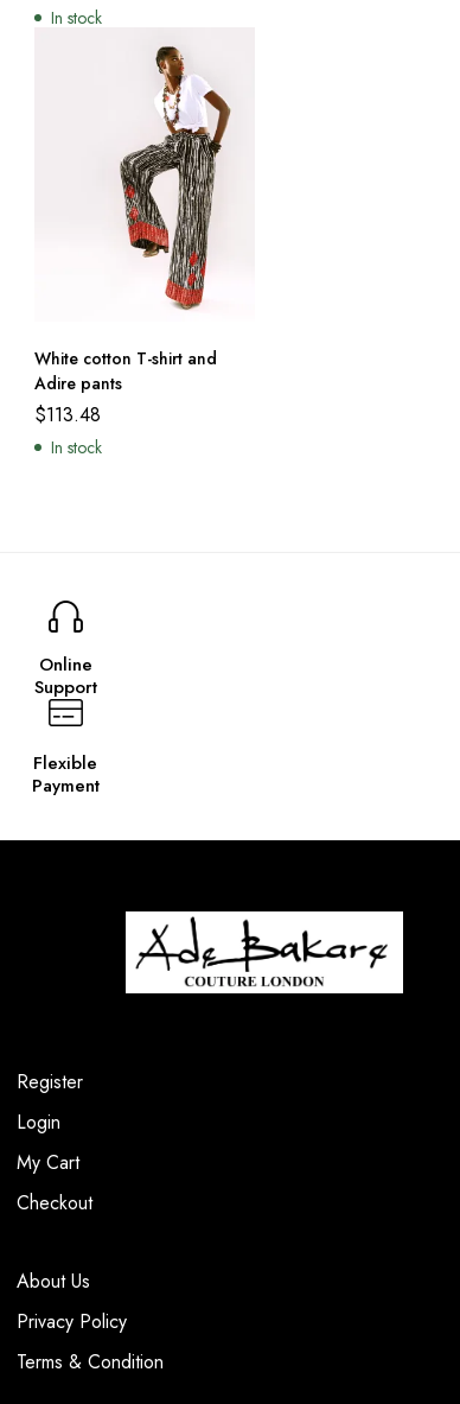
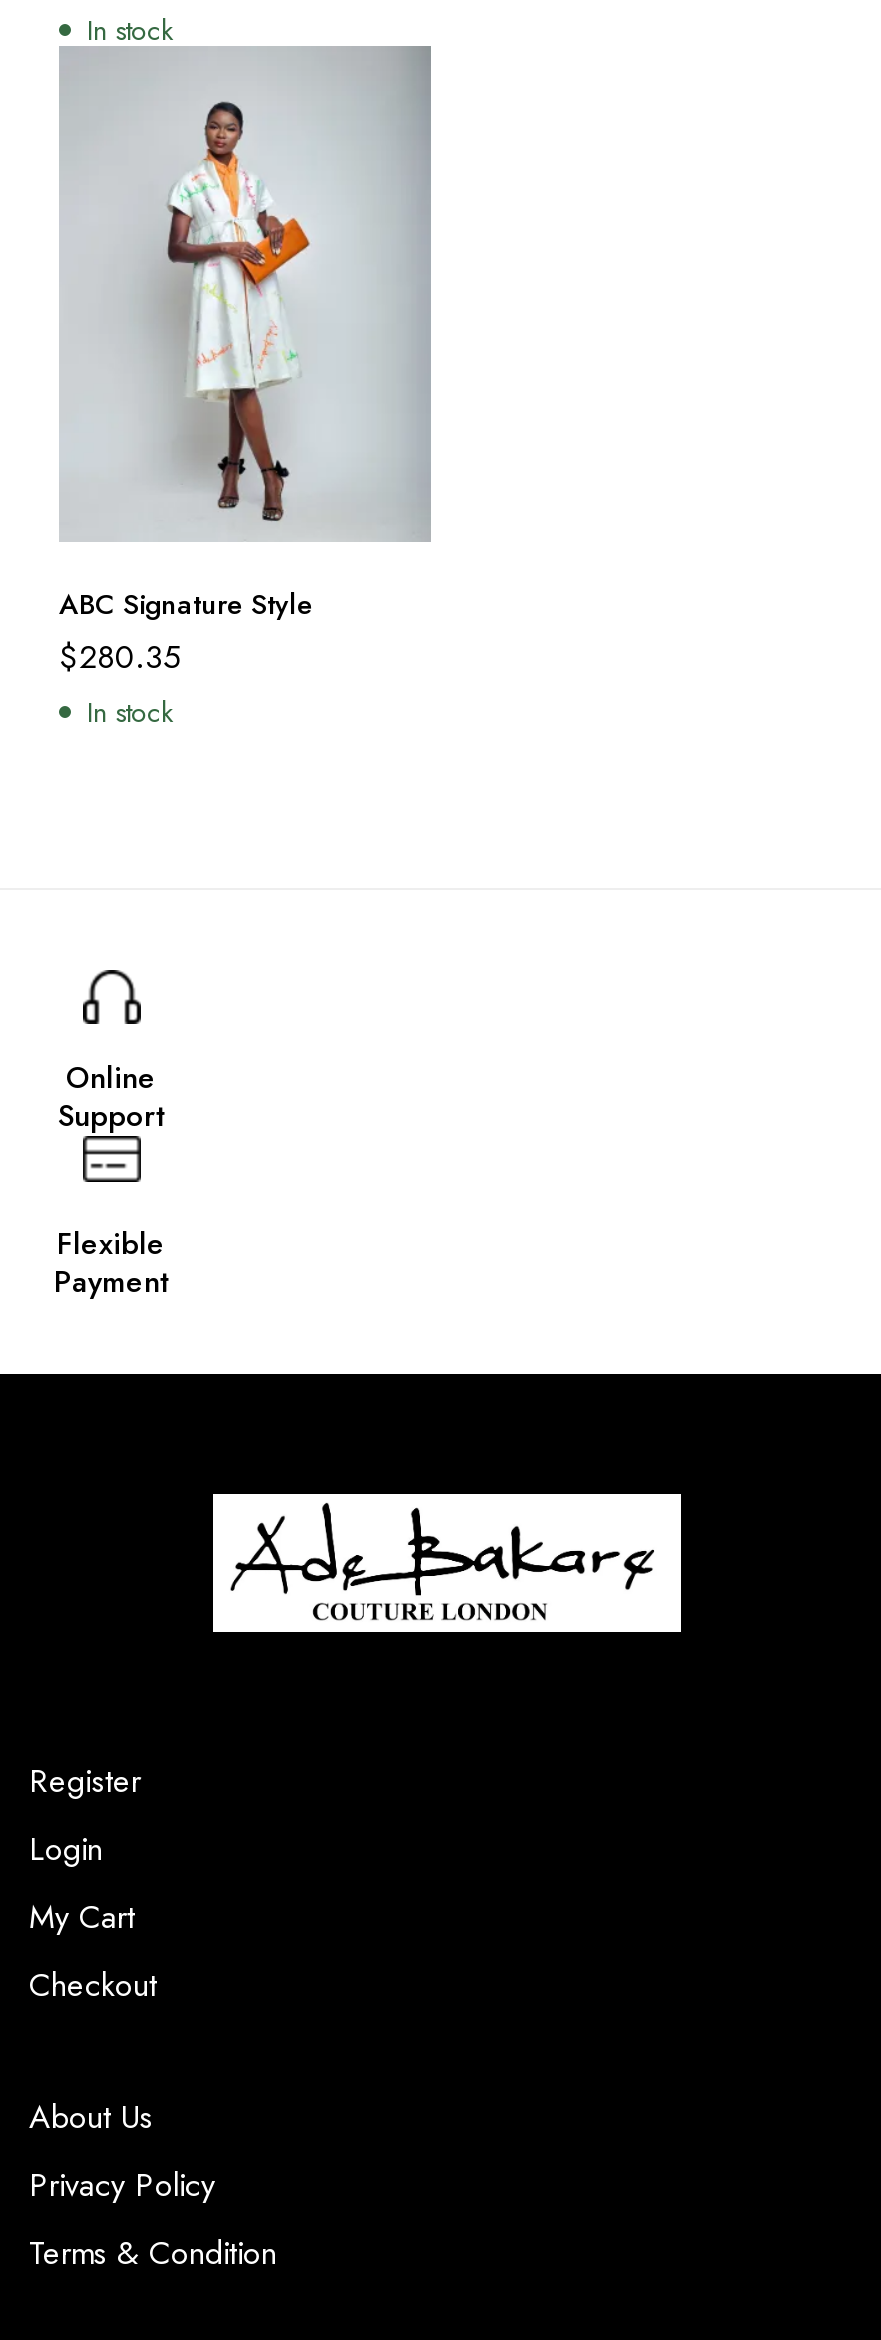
[34,40,254,428] [image] | White cotton T-shirt and | Adire pants | $113.48 -> [59,46,431,679] [image] | ABC Signature Style | $280.35

